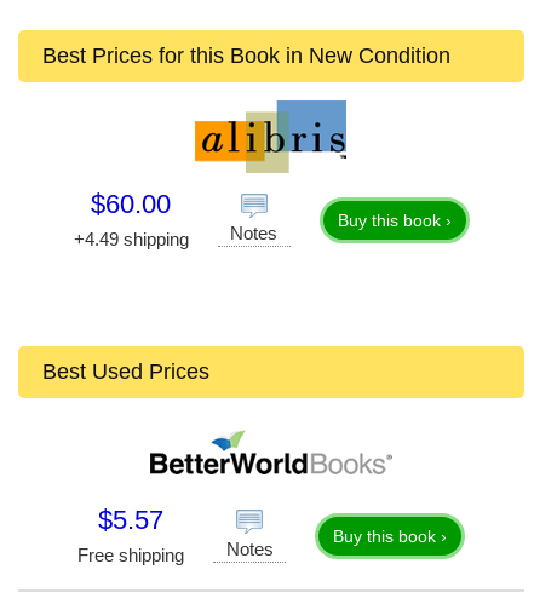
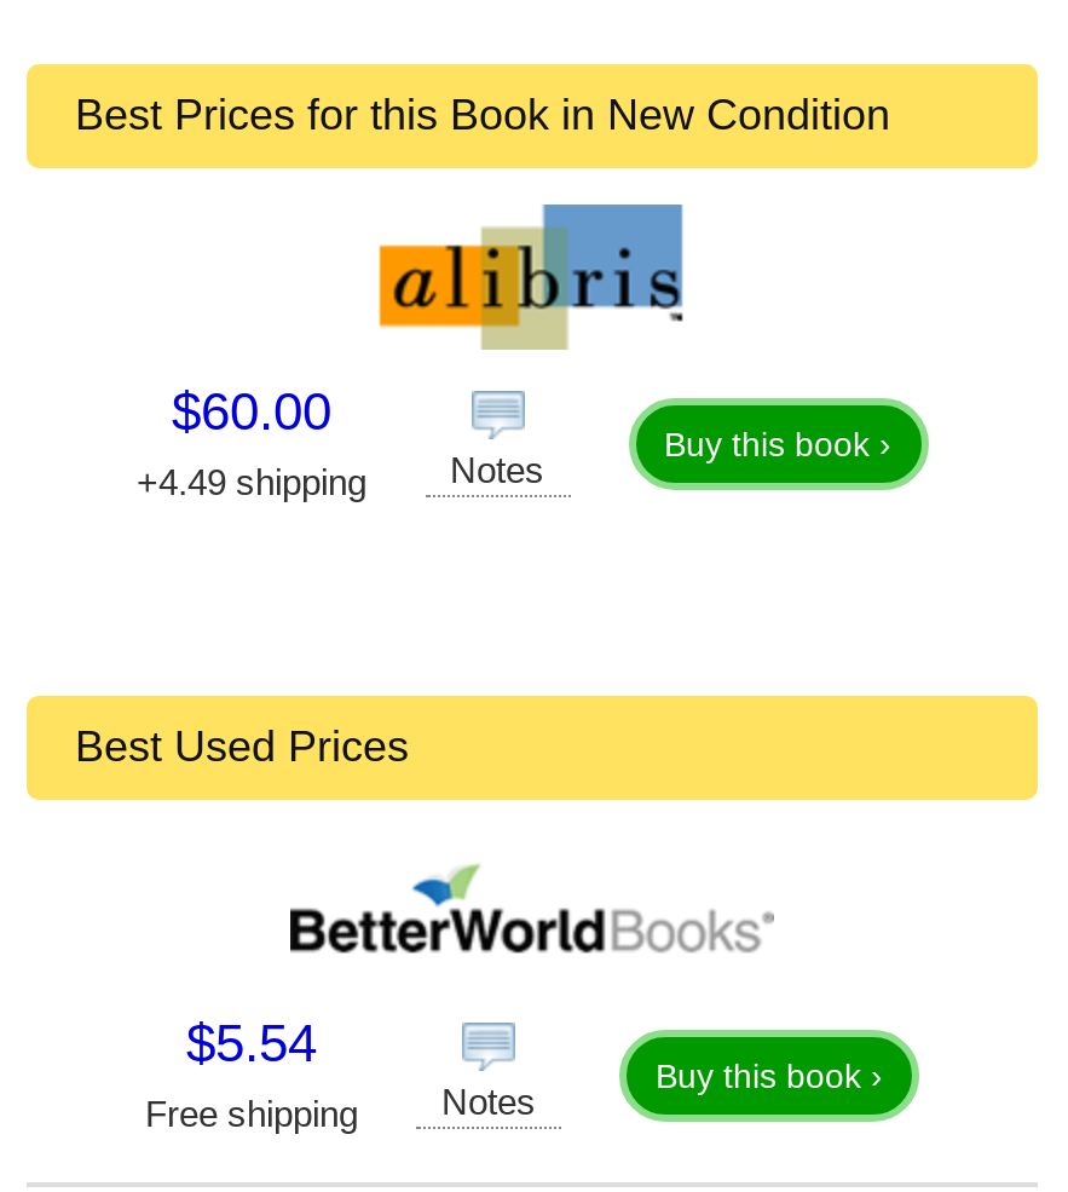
[98,505,163,535] $5.57 -> [186,1013,317,1073] $5.54

